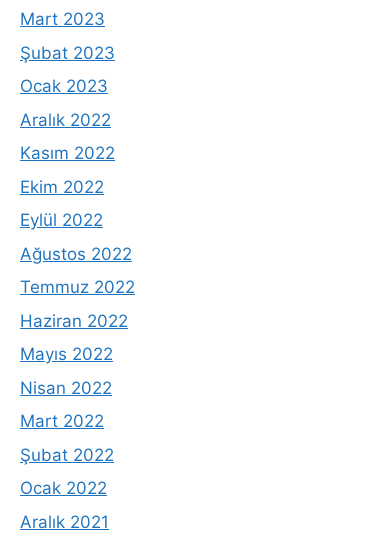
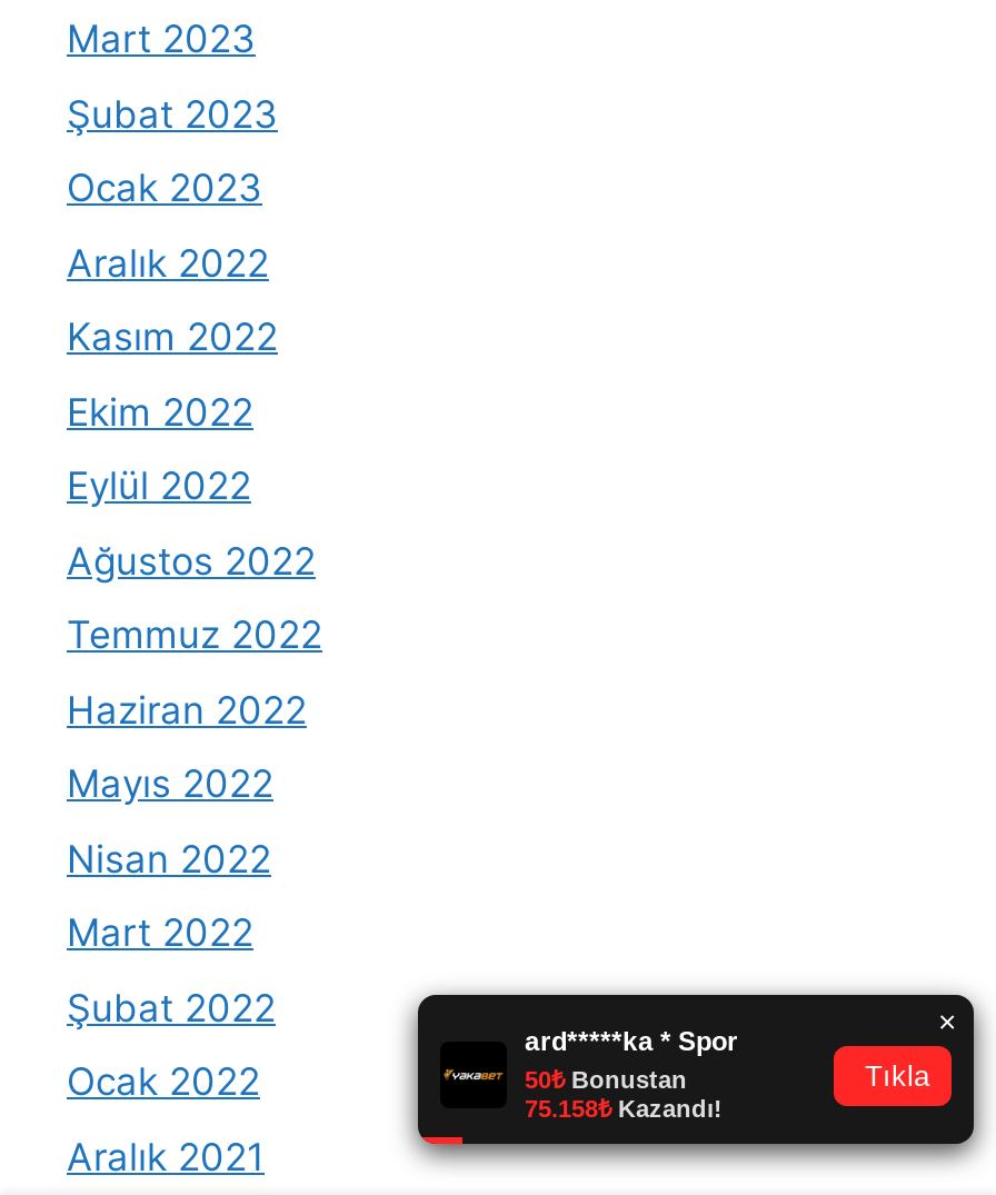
none -> [405,990,987,1166] [image]

